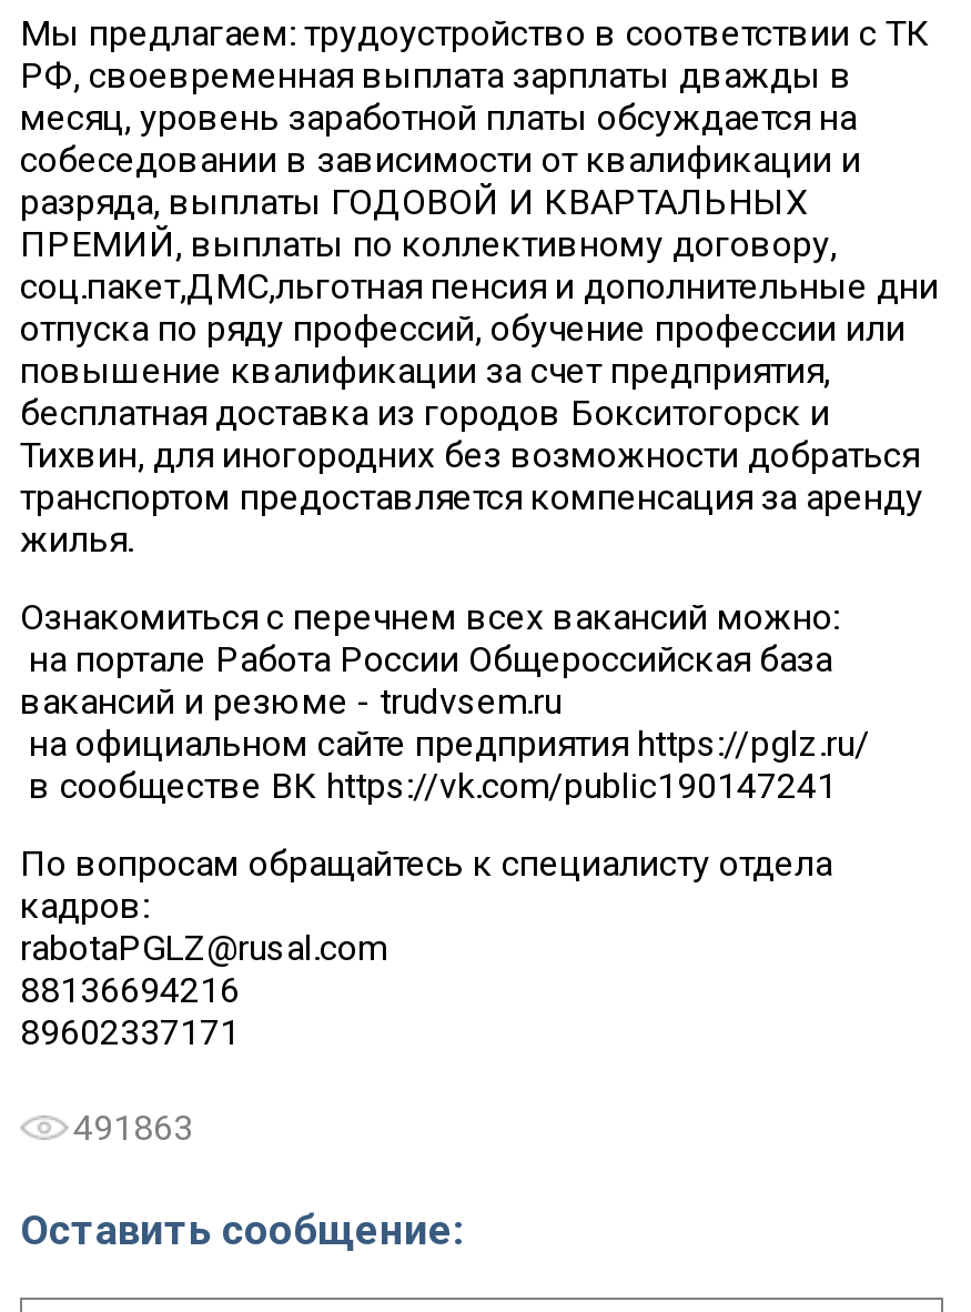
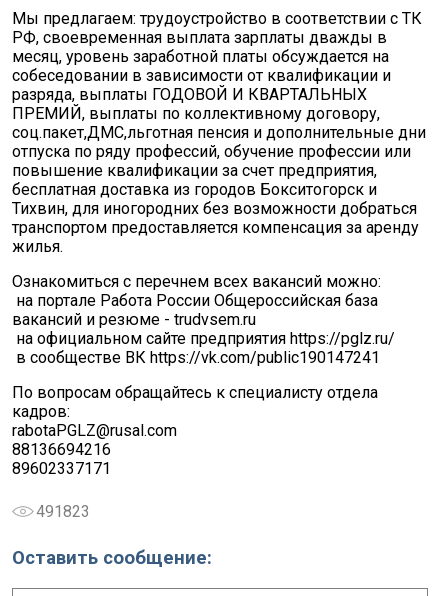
[73,1106,193,1148] 491863 -> [36,502,90,521] 491823

